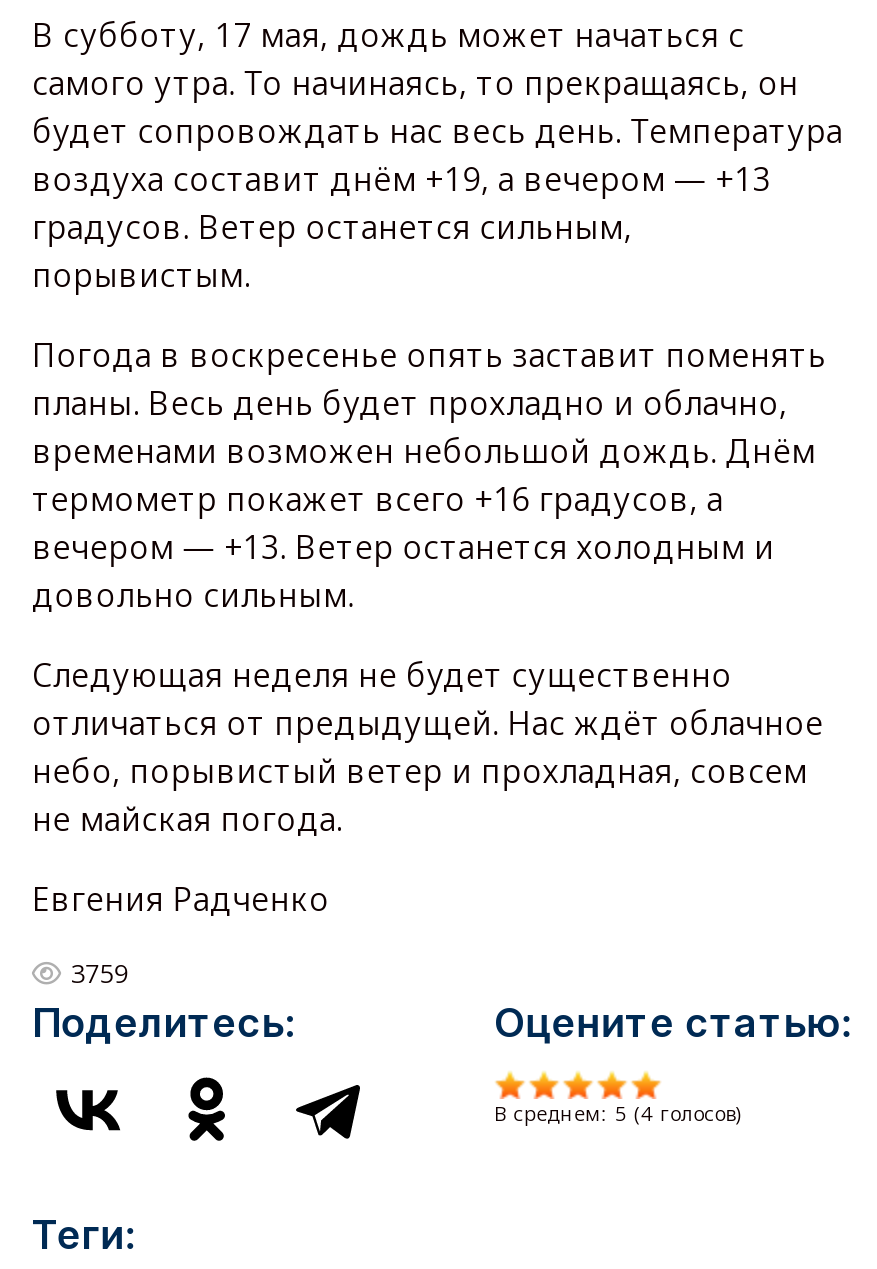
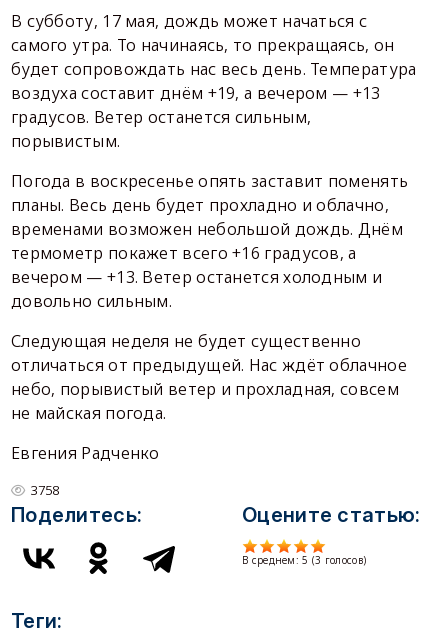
[71,955,129,991] 3759 -> [30,481,59,499] 3758
[494,1099,742,1127] В среднем: 5 (4 голосов) -> [242,553,366,567] В среднем: 5 (3 голосов)

